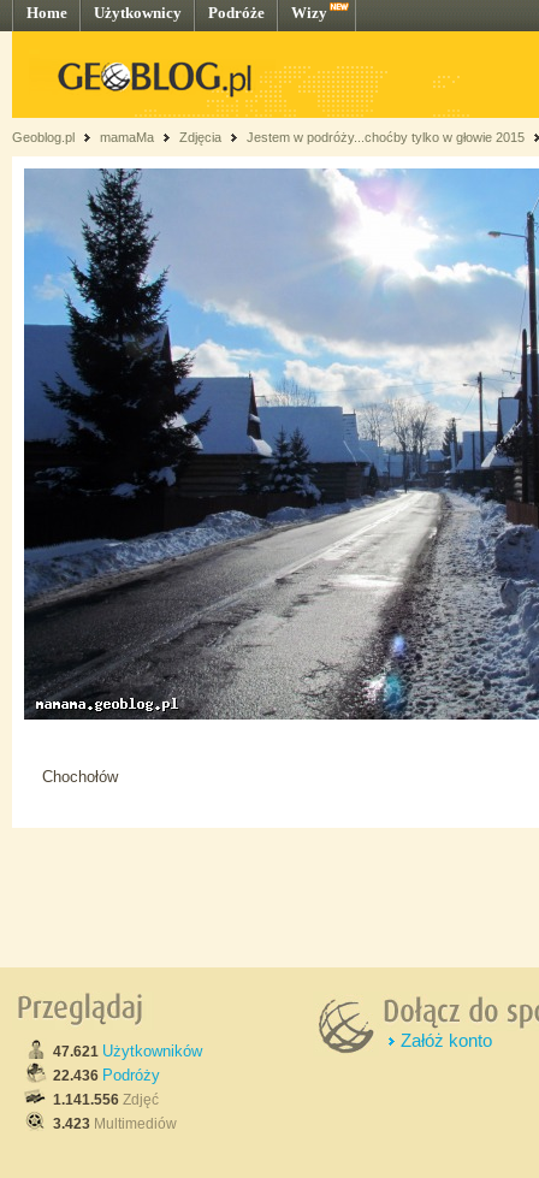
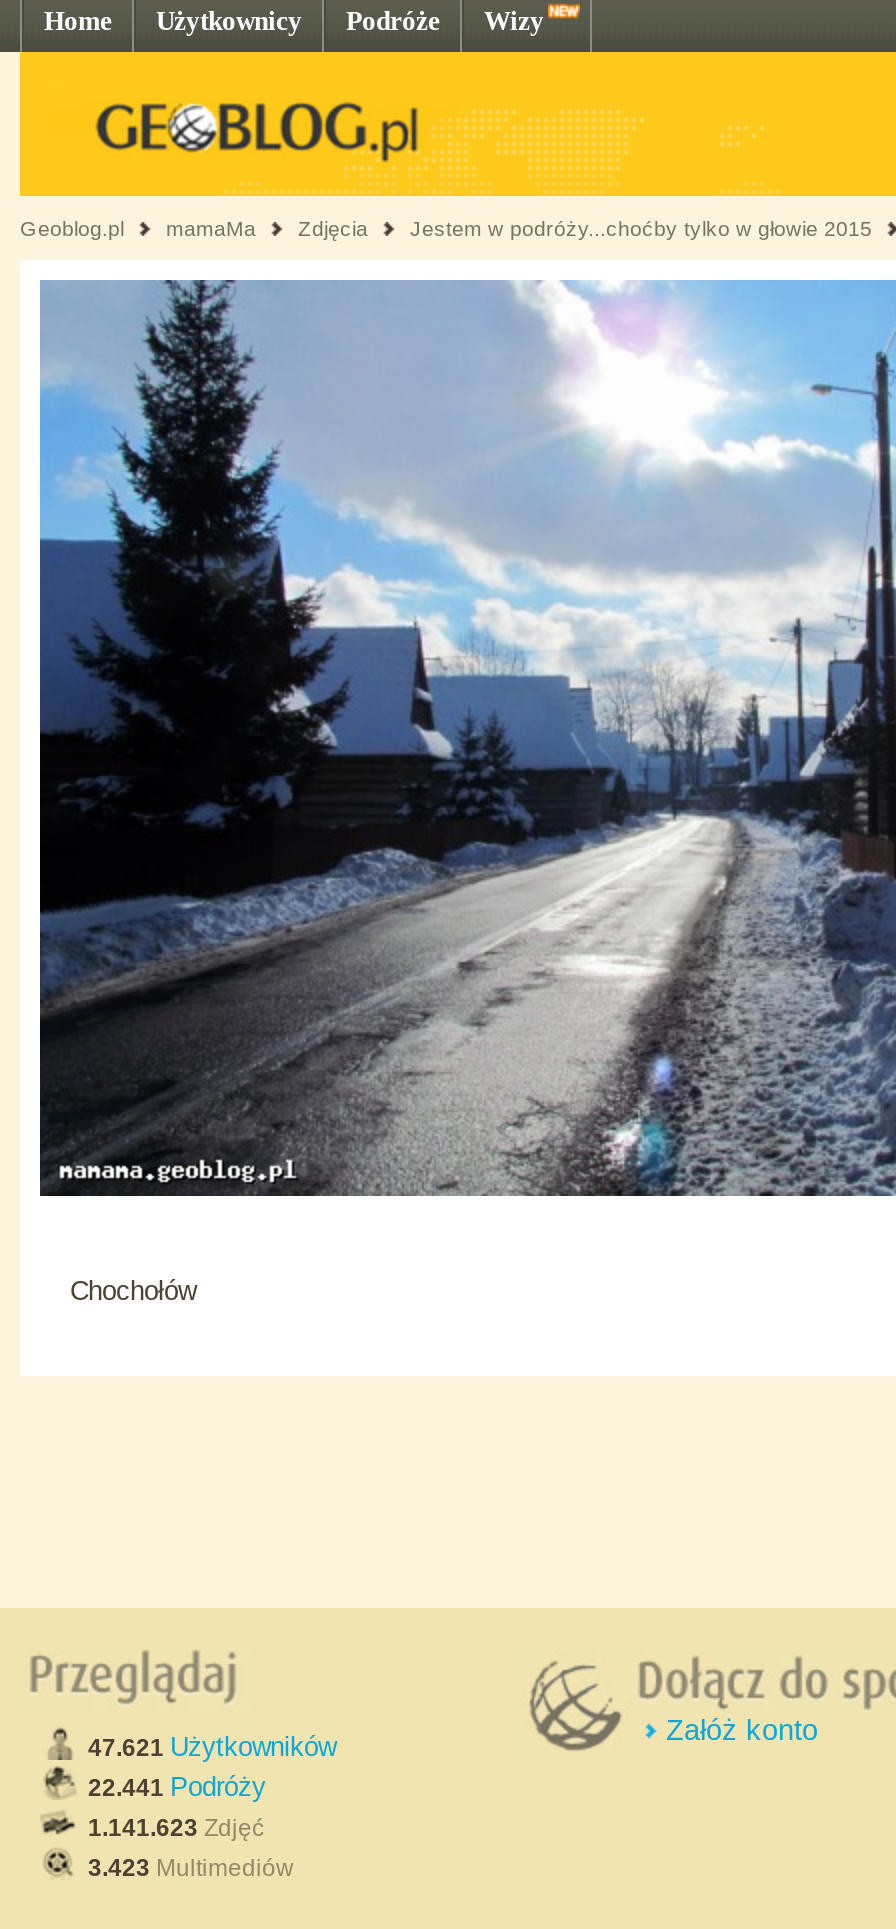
[53,1066,160,1084] 22.436 Podróży -> [88,1772,266,1802] 22.441 Podróży
[53,1091,159,1108] 1.141.556 Zdjęć -> [88,1814,264,1842] 1.141.623 Zdjęć

